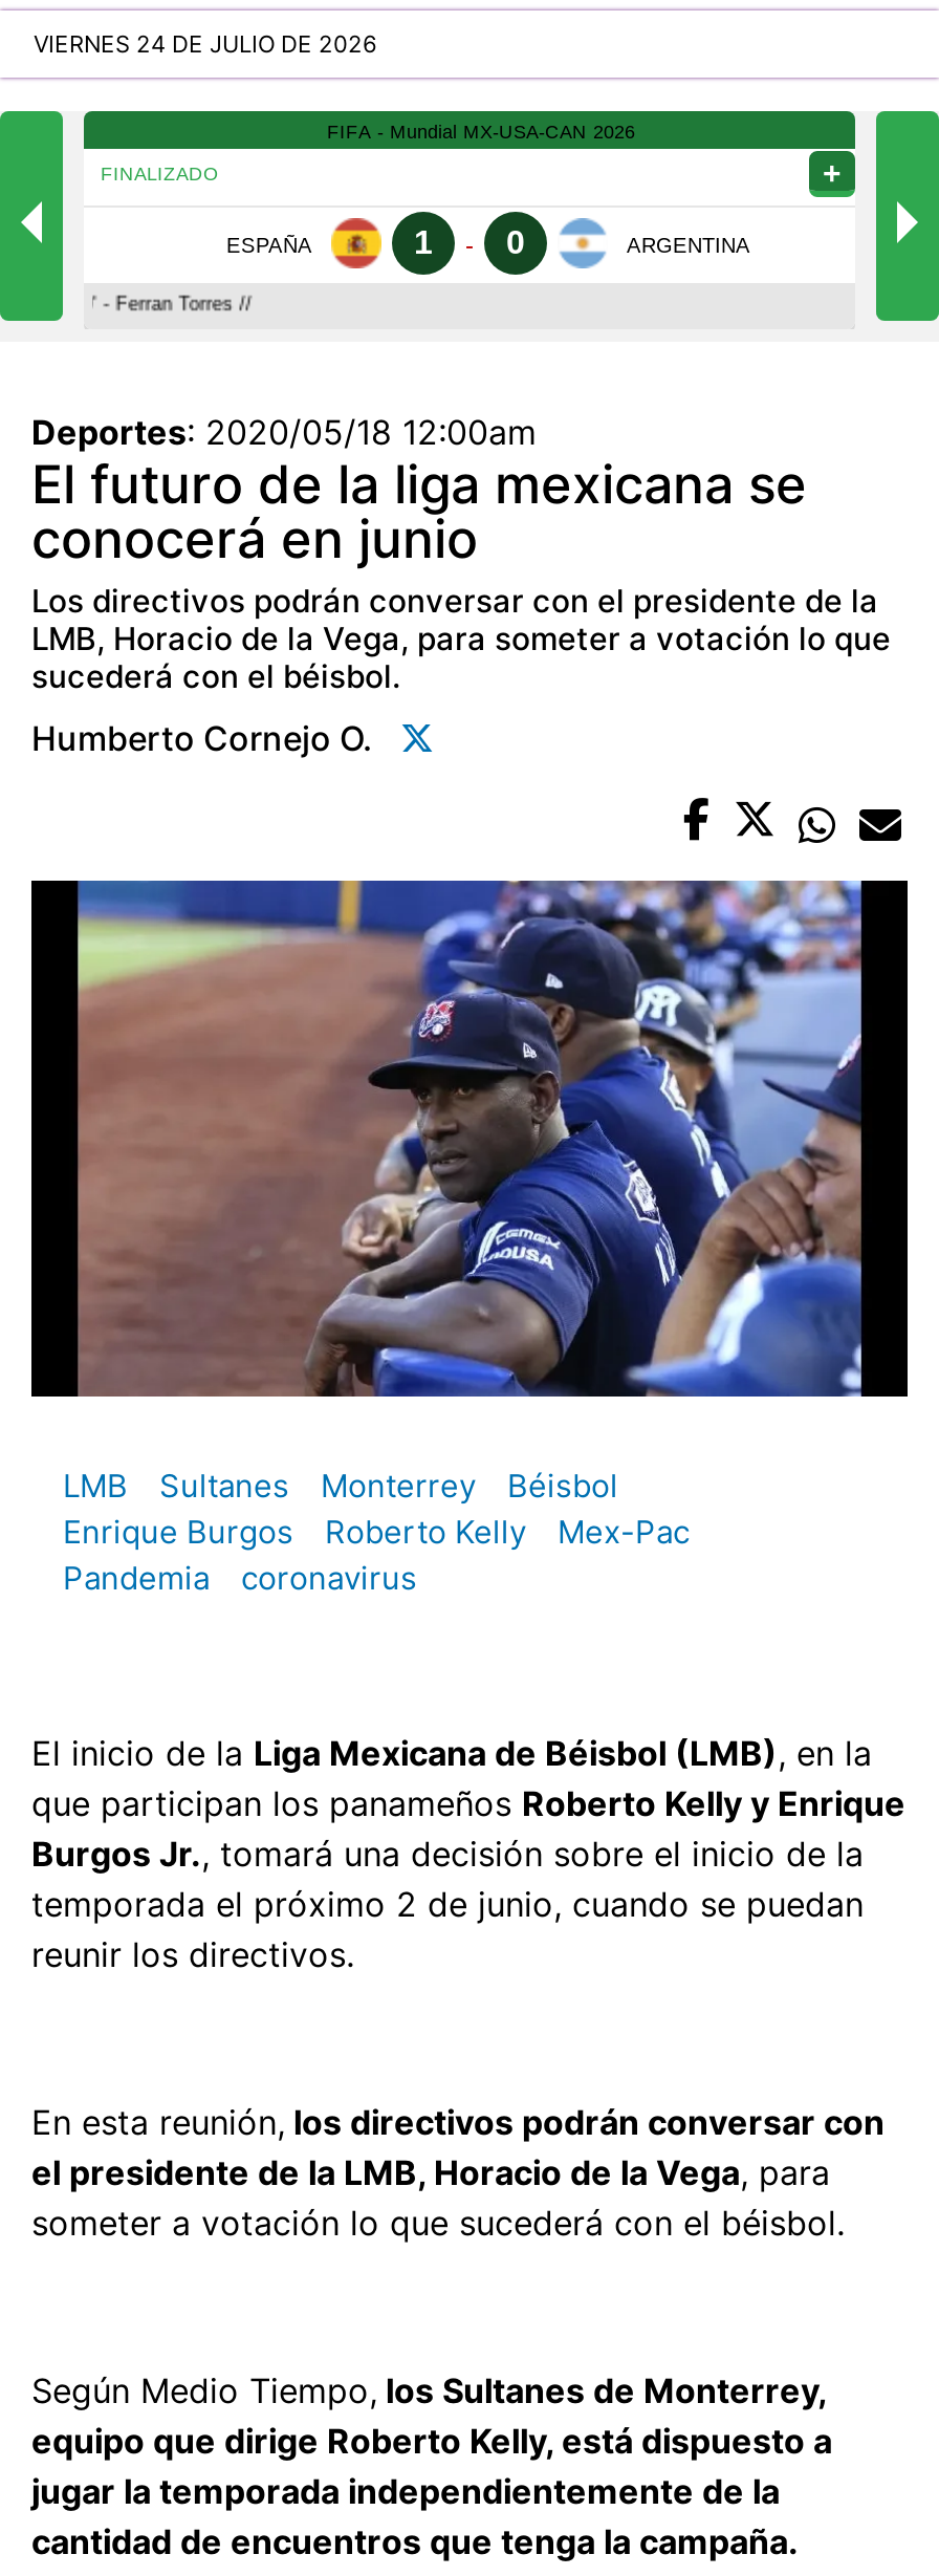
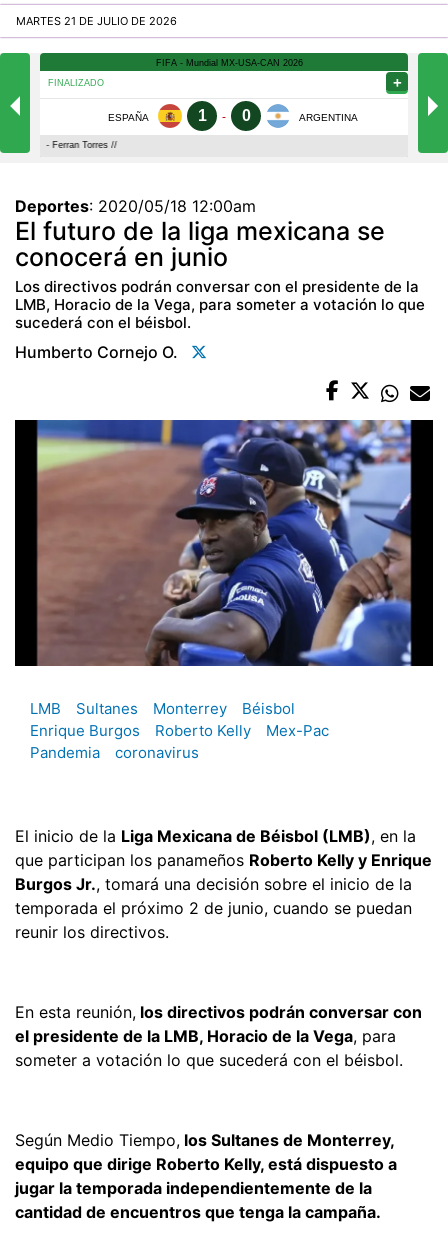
[34,30,377,60] VIERNES 24 DE JULIO DE 2026 -> [16,14,177,28] MARTES 21 DE JULIO DE 2026

